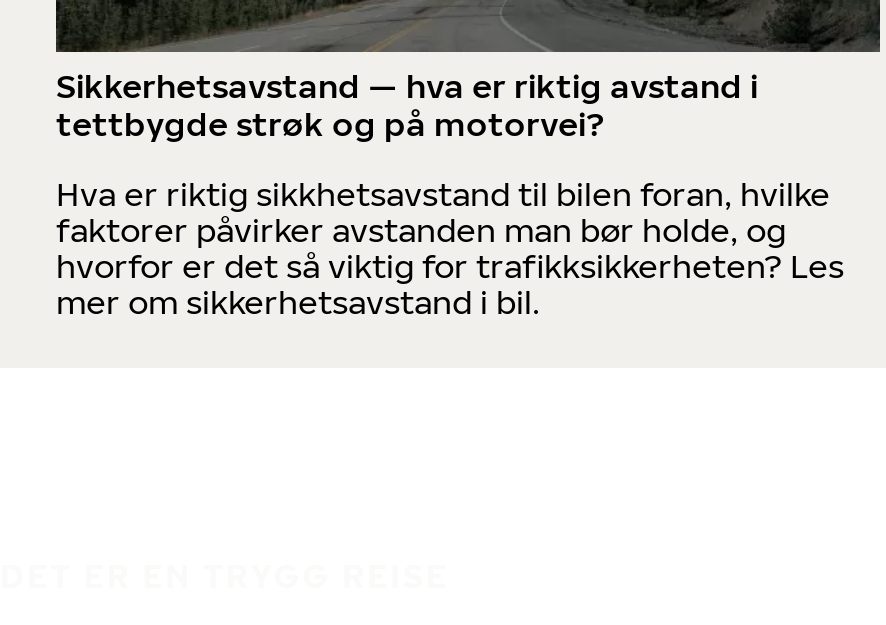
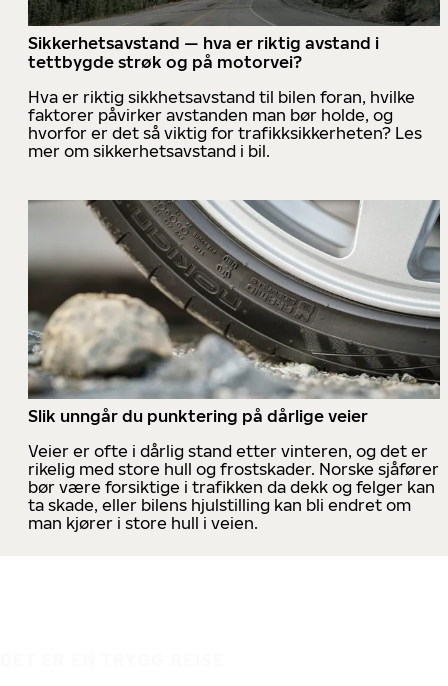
none -> [27,198,440,533] [image] | Slik unngår du punktering på dårlige veier | Veier er ofte i dårlig stand etter vinteren, og det er | rikelig med store hull og frostskader. Norske sjåfører | bør være forsiktige i trafikken da dekk og felger kan | ta skade, eller bilens hjulstilling kan bli endret om | man kjører i store hull i veien.

